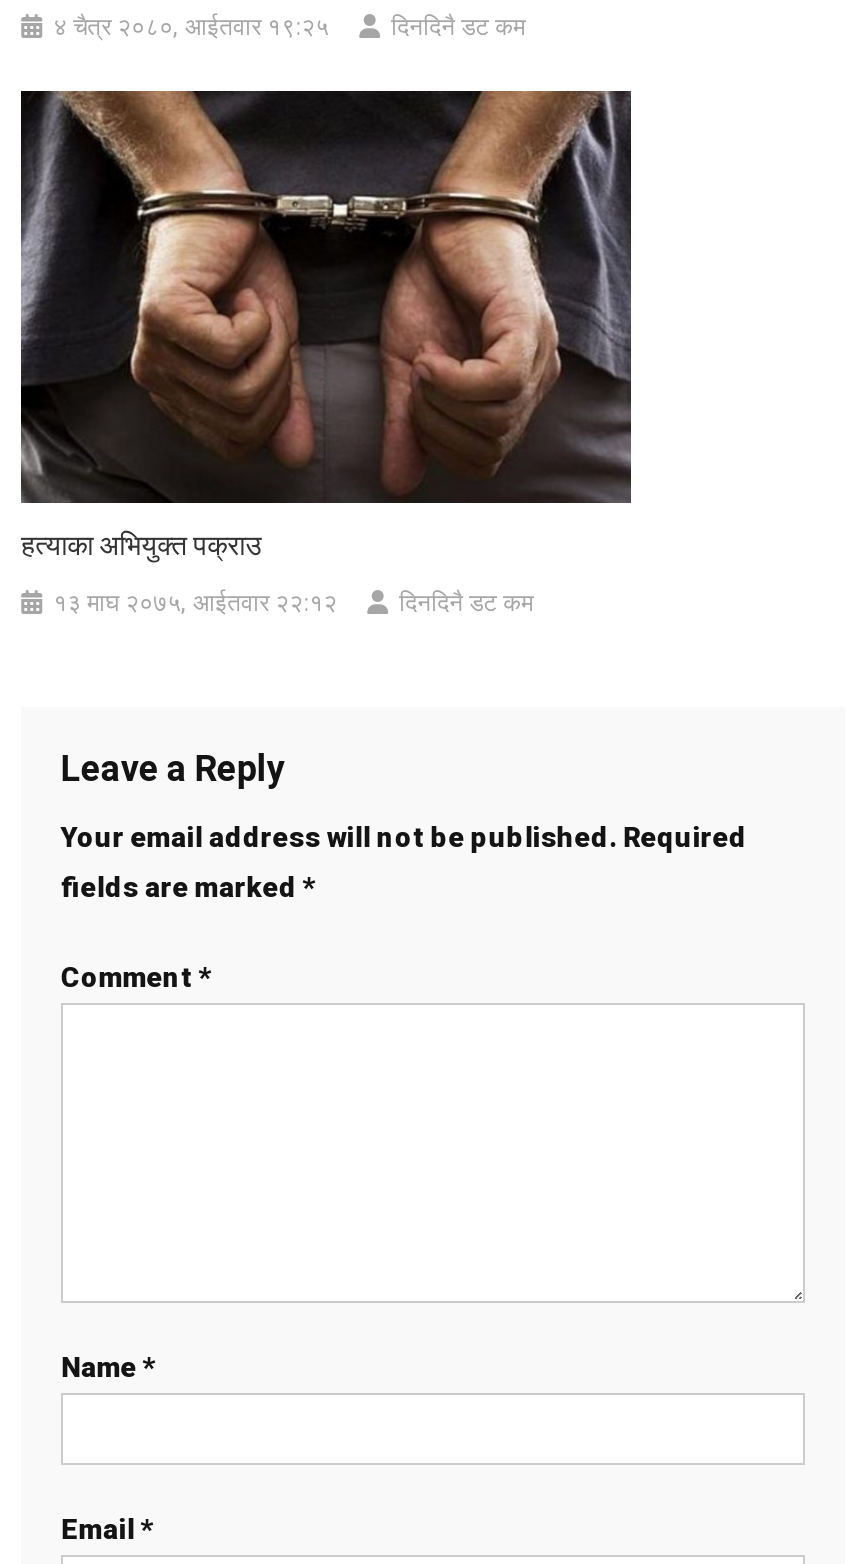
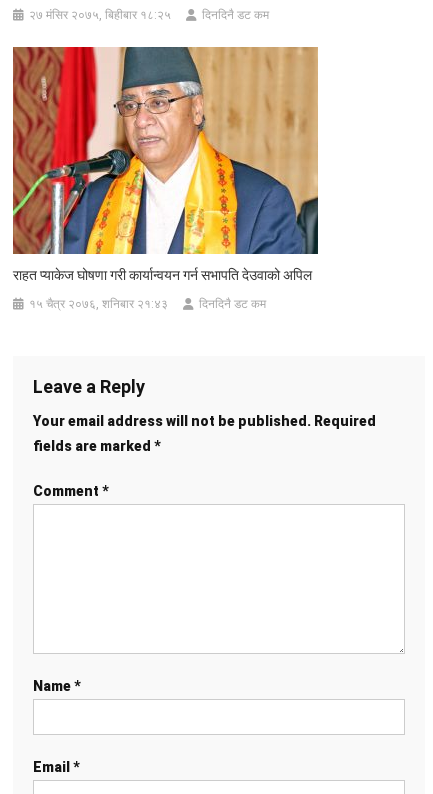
[53,14,329,42] ४ चैत्र २०८०, आईतवार १९:२५ -> [29,8,171,22] २७ मंसिर २०७५, बिहीबार १८:२५
[19,89,633,562] [image] | हत्याका अभियुक्त पक्राउ -> [12,46,319,283] [image] | राहत प्याकेज घोषणा गरी कार्यान्वयन गर्न सभापति देउवाको अपिल
[53,590,337,618] १३ माघ २०७५, आईतवार २२:१२ -> [29,297,168,311] १५ चैत्र २०७६, शनिबार २१:४३

